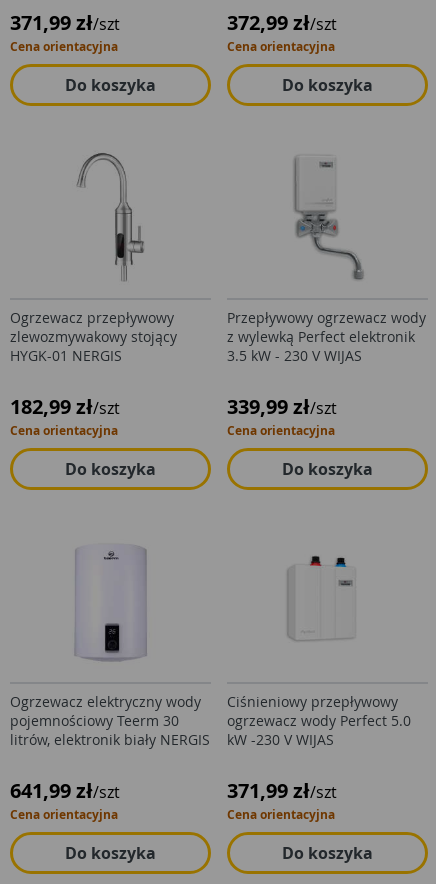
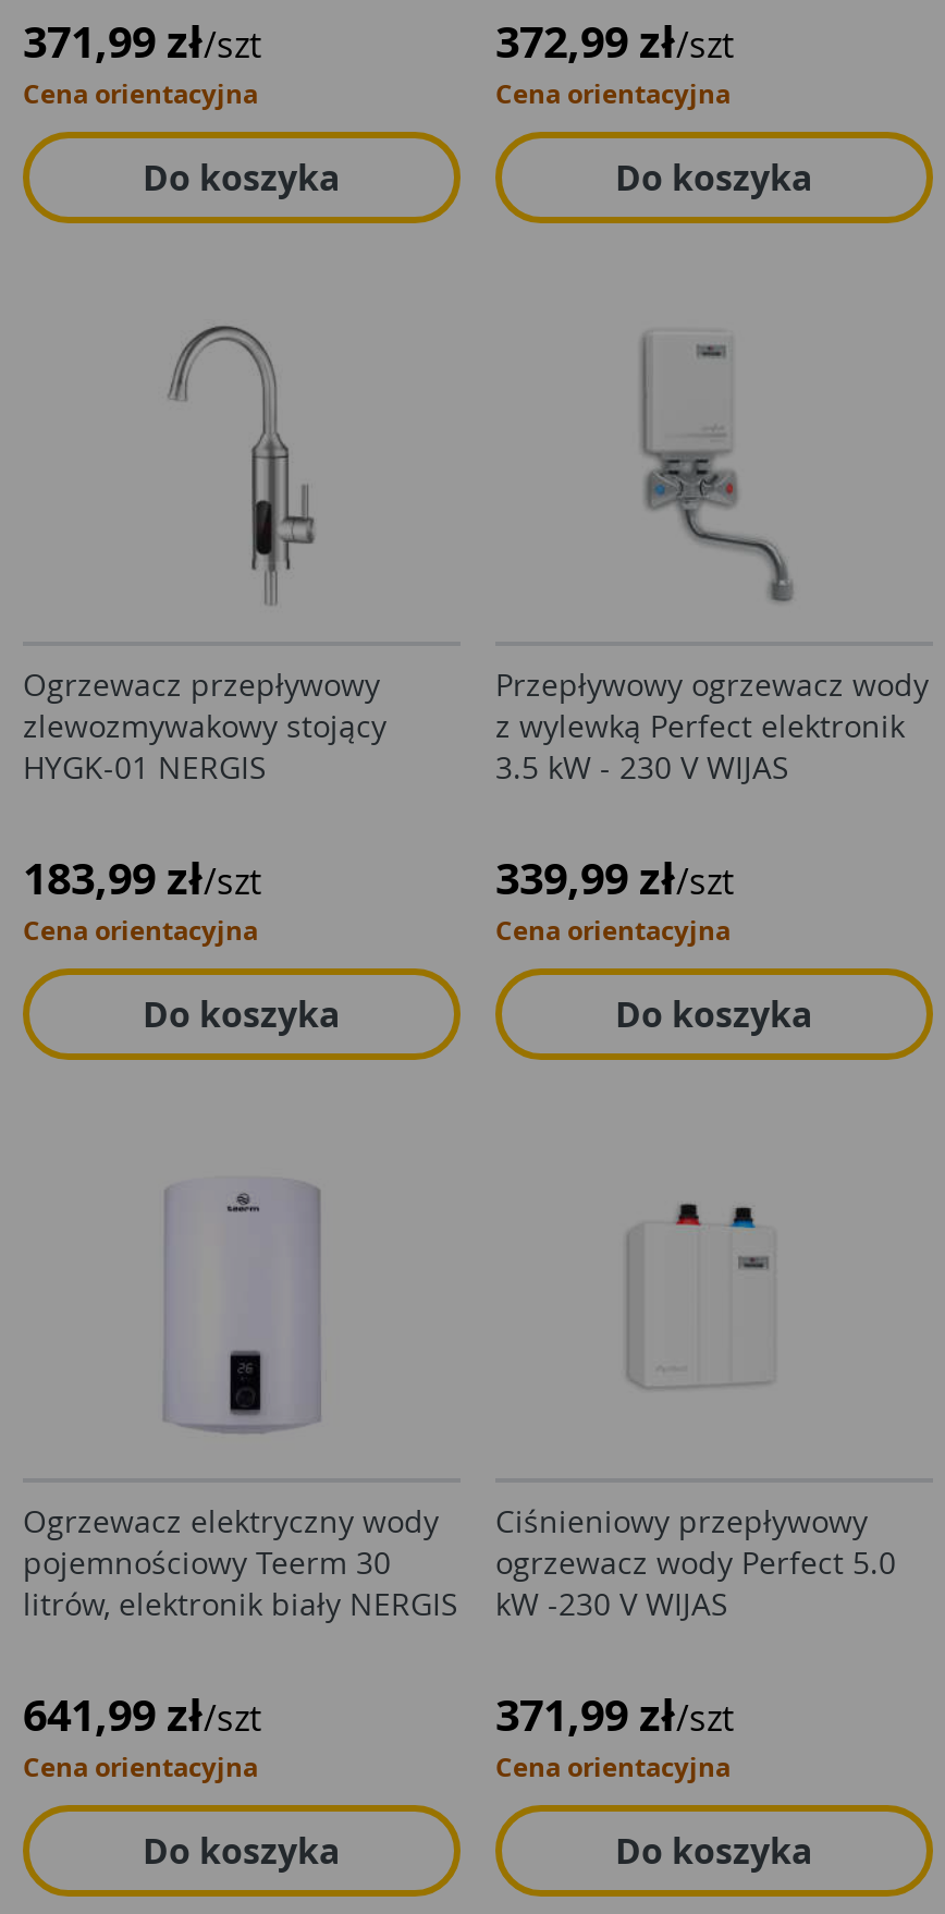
[10,393,120,420] 182,99 zł/szt -> [23,849,262,907] 183,99 zł/szt

